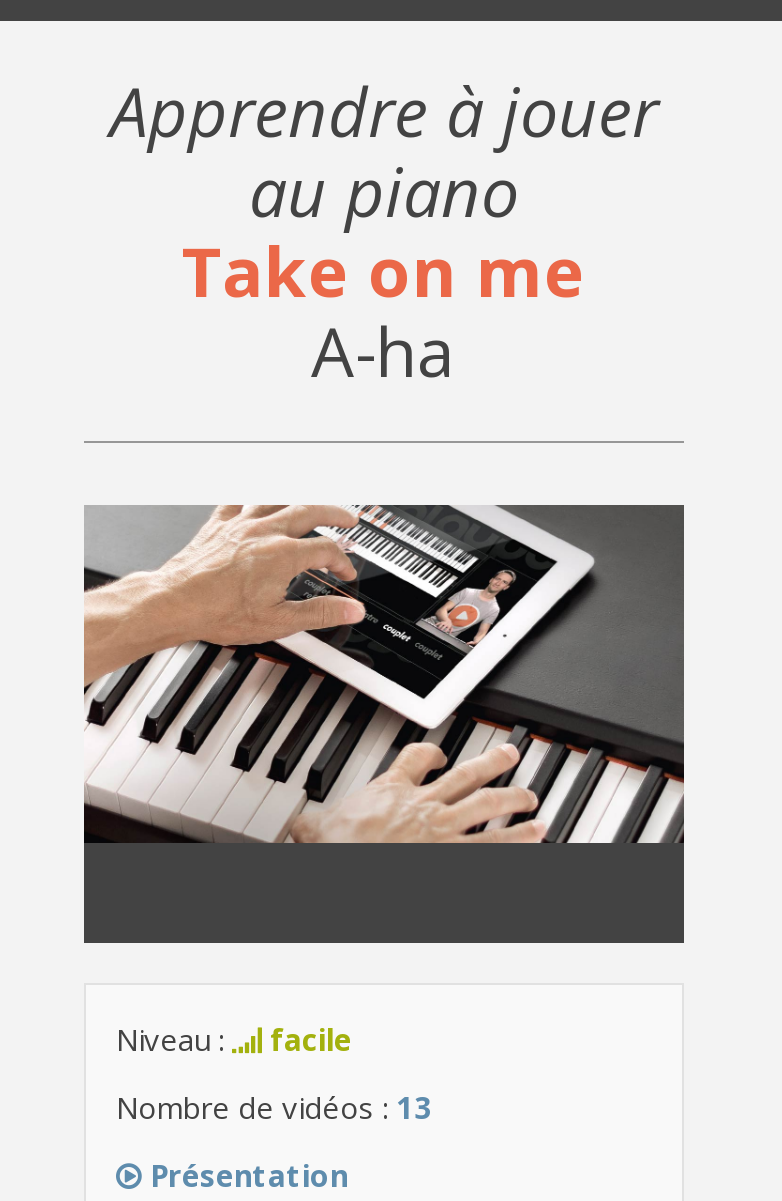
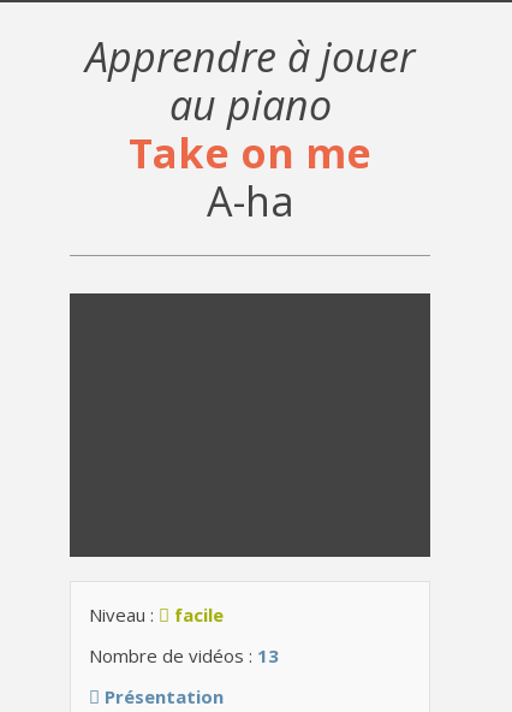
[82,503,684,845] [image] -> none

